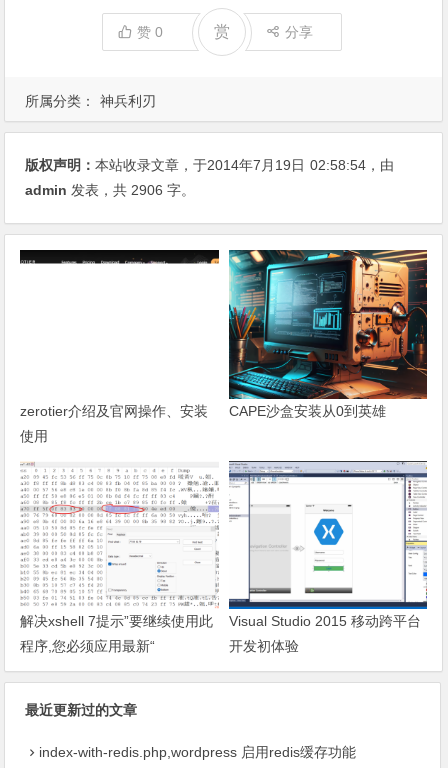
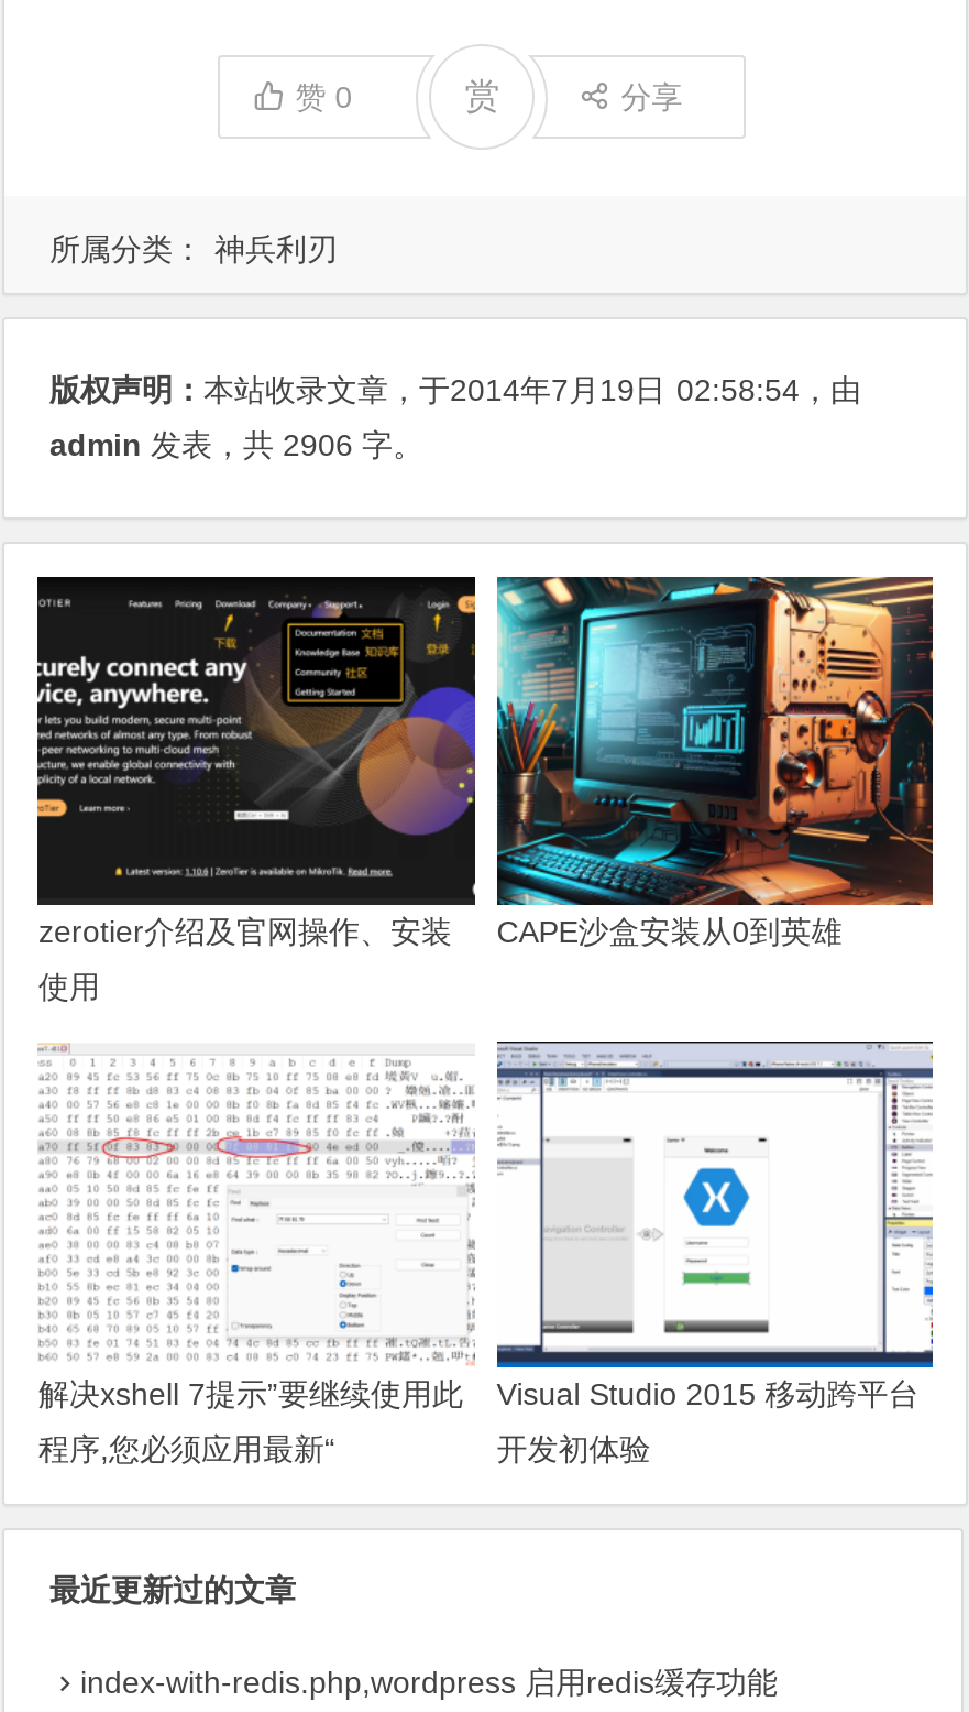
none -> [35,606,477,907] [image]

